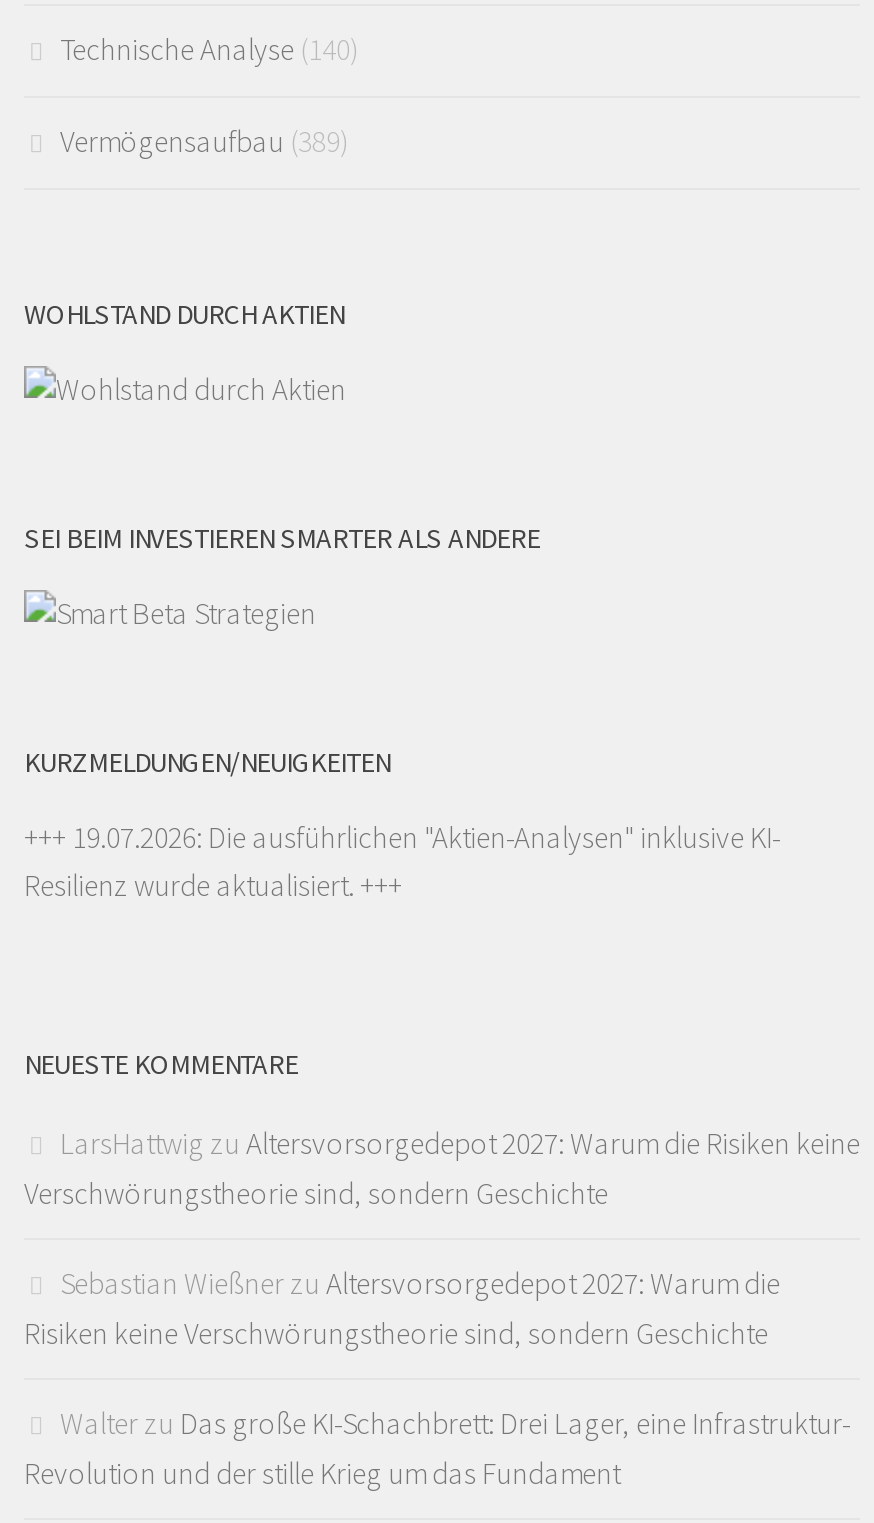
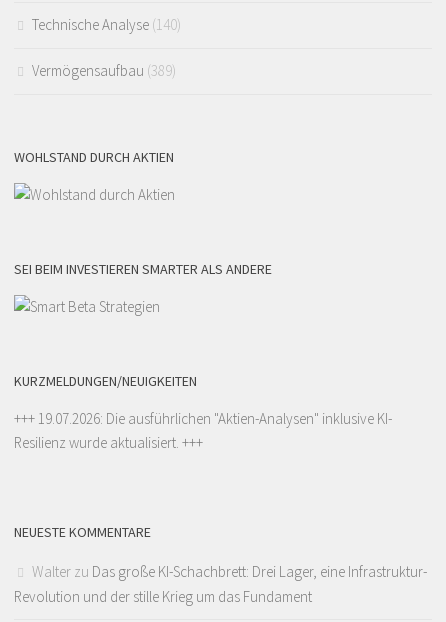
[24,1125,860,1353] LarsHattwig zu Altersvorsorgedepot 2027: Warum die Risiken keine | Verschwörungstheorie sind, sondern Geschichte | Sebastian Wießner zu Altersvorsorgedepot 2027: Warum die | Risiken keine Verschwörungstheorie sind, sondern Geschichte -> none

